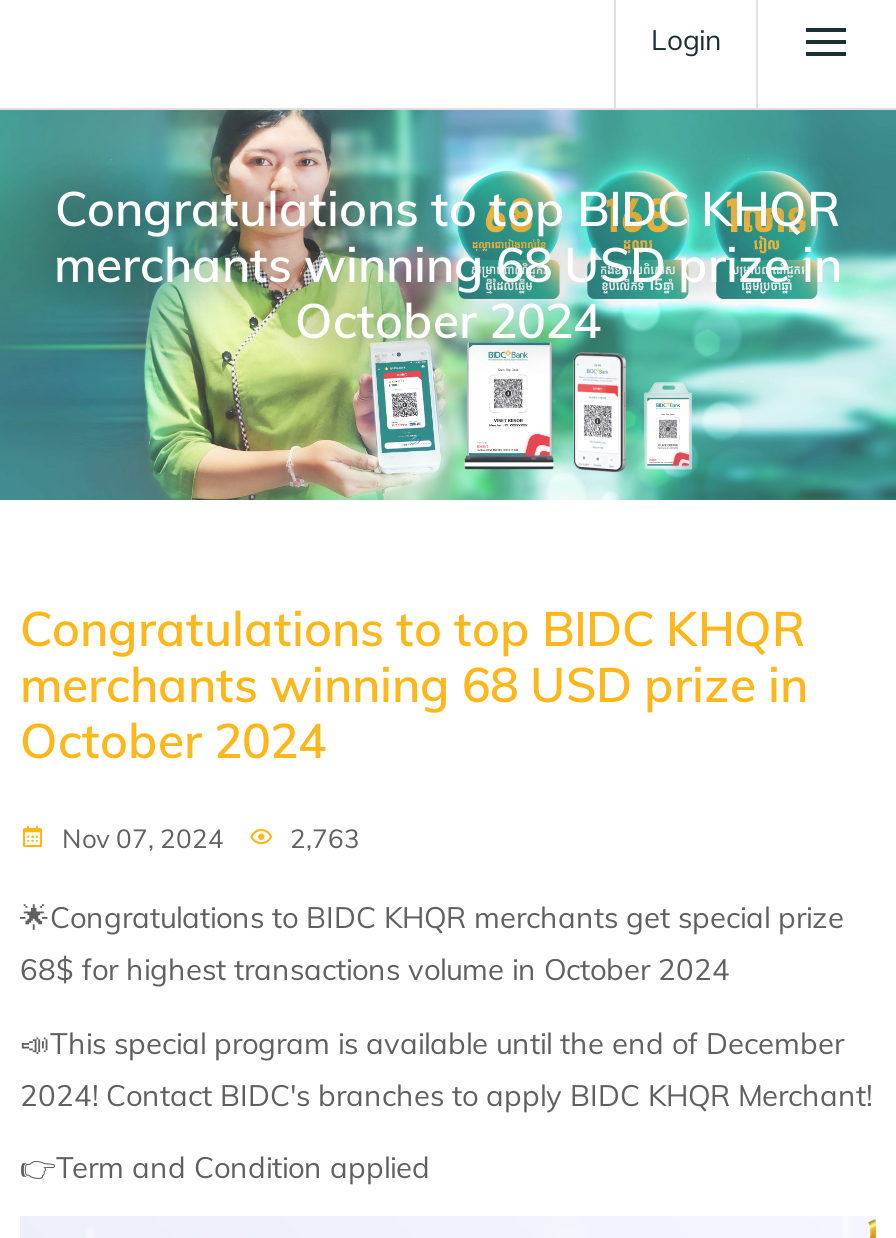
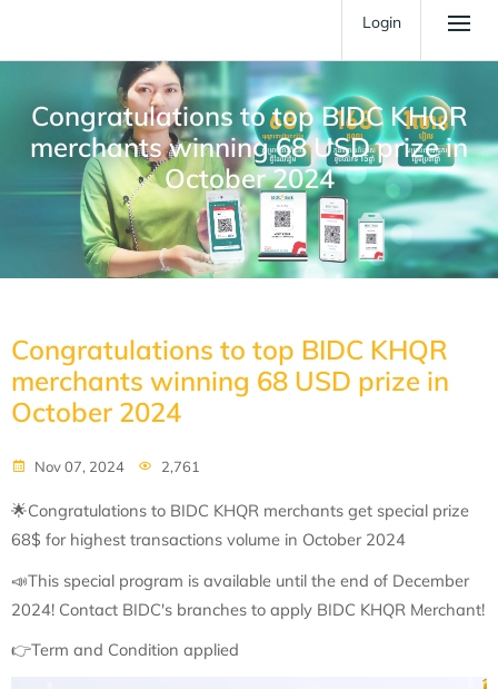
[56,822,360,854] Nov 07, 2024 2,763 -> [31,457,200,475] Nov 07, 2024 2,761

